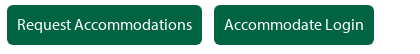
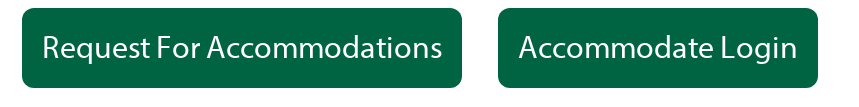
[17,15,192,34] Request Accommodations -> [42,28,442,66] Request For Accommodations

